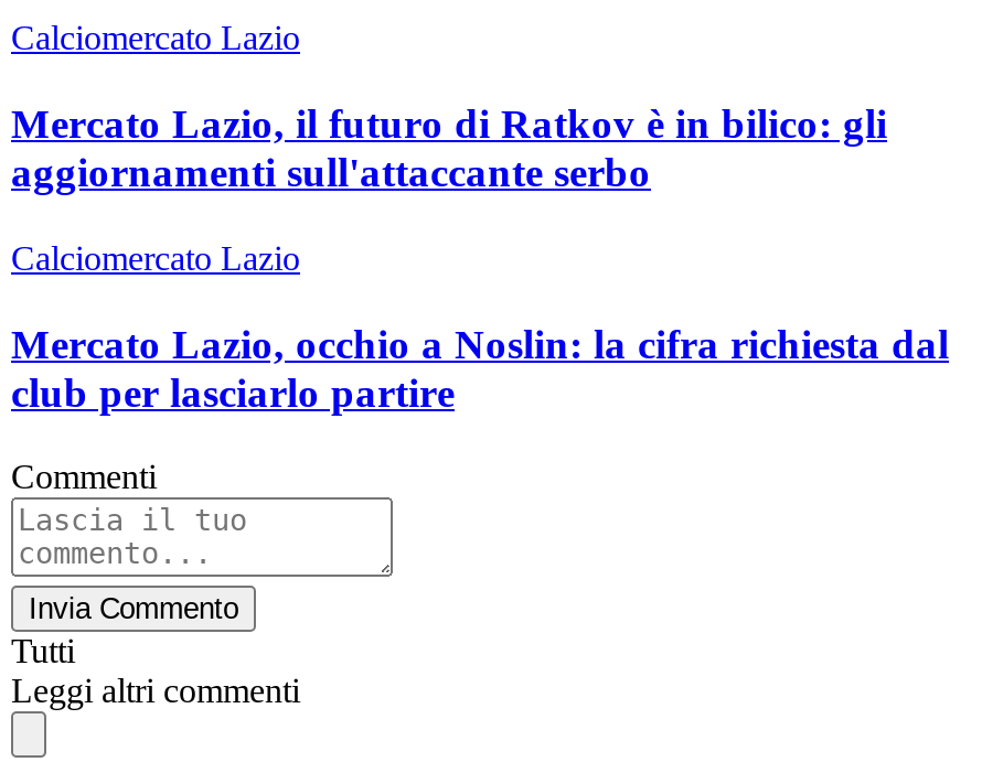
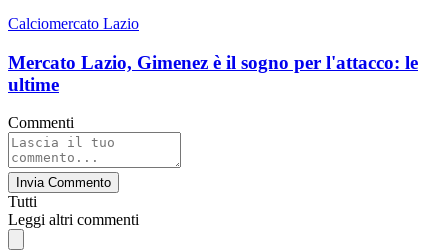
[11,100,949,415] Mercato Lazio, il futuro di Ratkov è in bilico: gli | aggiornamenti sull'attaccante serbo | Calciomercato Lazio | Mercato Lazio, occhio a Noslin: la cifra richiesta dal | club per lasciarlo partire -> [8,51,418,94] Mercato Lazio, Gimenez è il sogno per l'attacco: le | ultime

